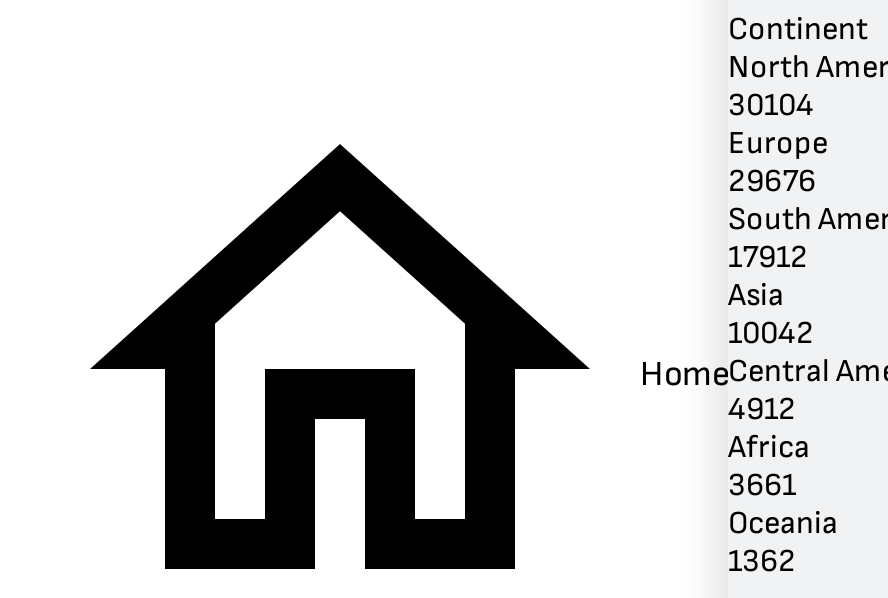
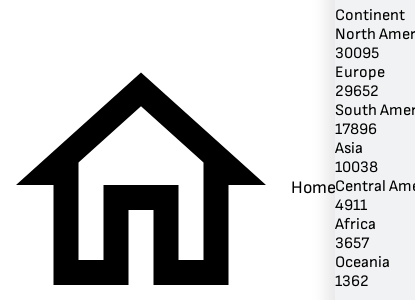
[728,87,814,125] 30104 -> [335,44,379,63] 30095
[728,163,816,201] 29676 -> [335,82,379,101] 29652
[728,239,808,277] 17912 -> [335,120,377,139] 17896
[728,315,814,353] 10042 -> [335,158,378,177] 10038
[728,391,796,429] 4912 -> [335,196,367,215] 4911
[728,467,796,505] 3661 -> [335,234,369,253] 3657

